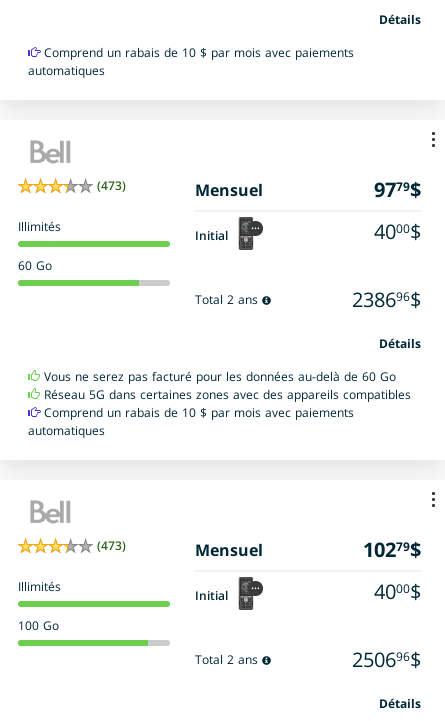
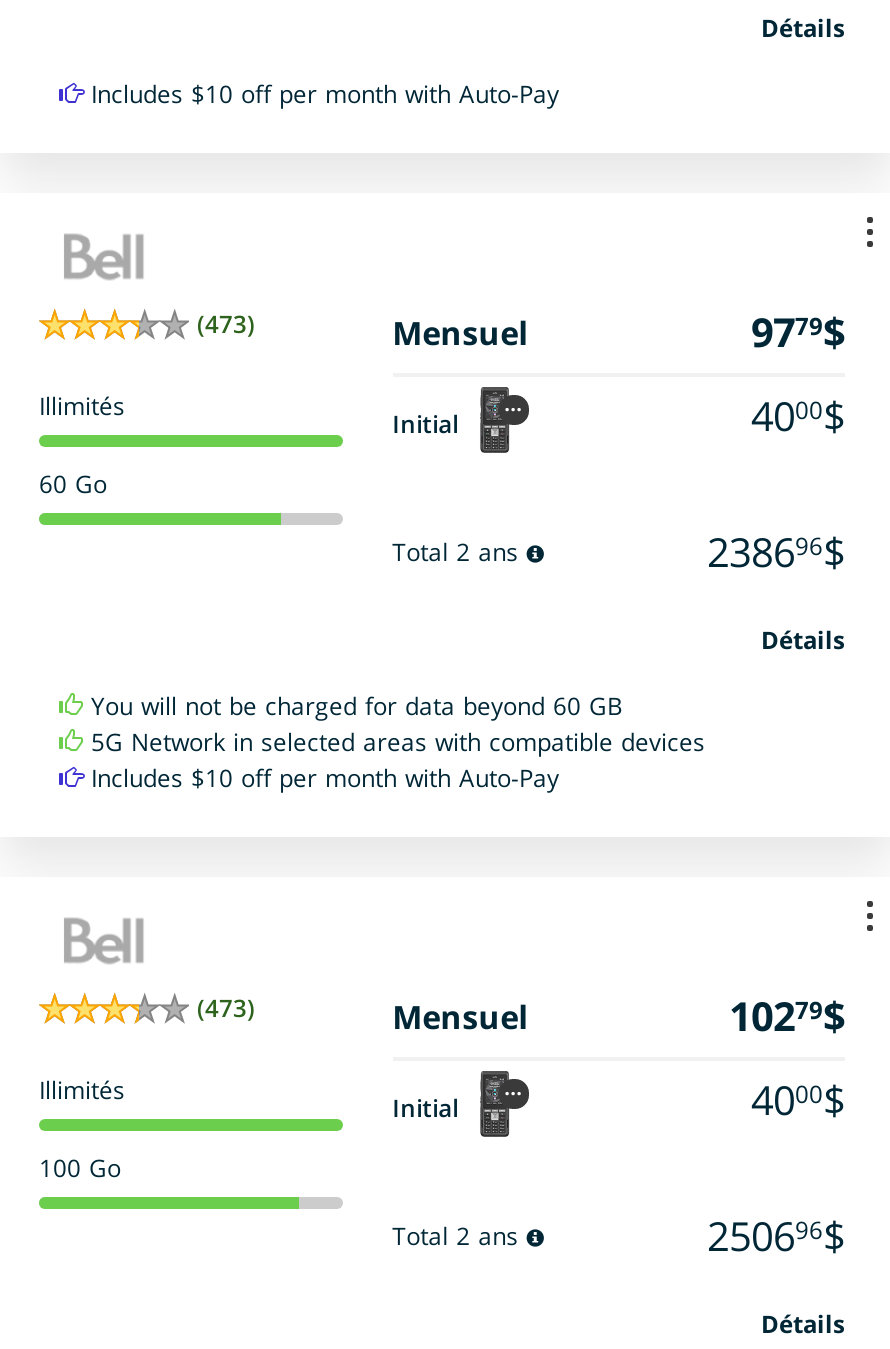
[28,43,354,78] Comprend un rabais de 10 $ par mois avec paiements | automatiques -> [83,76,559,110] Includes $10 off per month with Auto-Pay
[28,367,411,438] Vous ne serez pas facturé pour les données au-delà de 60 Go | Réseau 5G dans certaines zones avec des appareils compatibles | Comprend un rabais de 10 $ par mois avec paiements | automatiques -> [83,688,705,794] You will not be charged for data beyond 60 GB | 5G Network in selected areas with compatible devices | Includes $10 off per month with Auto-Pay

